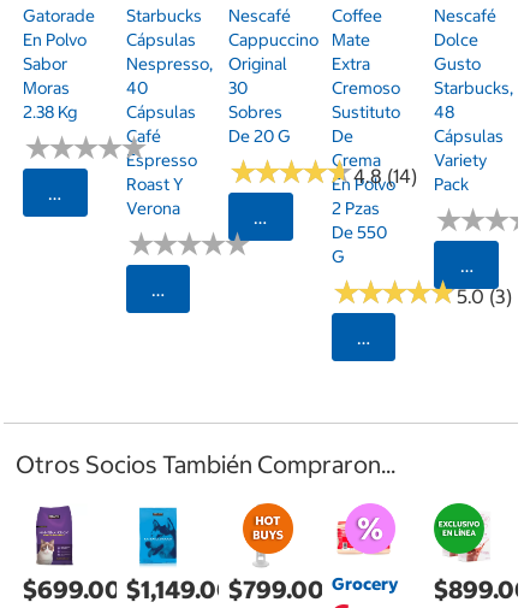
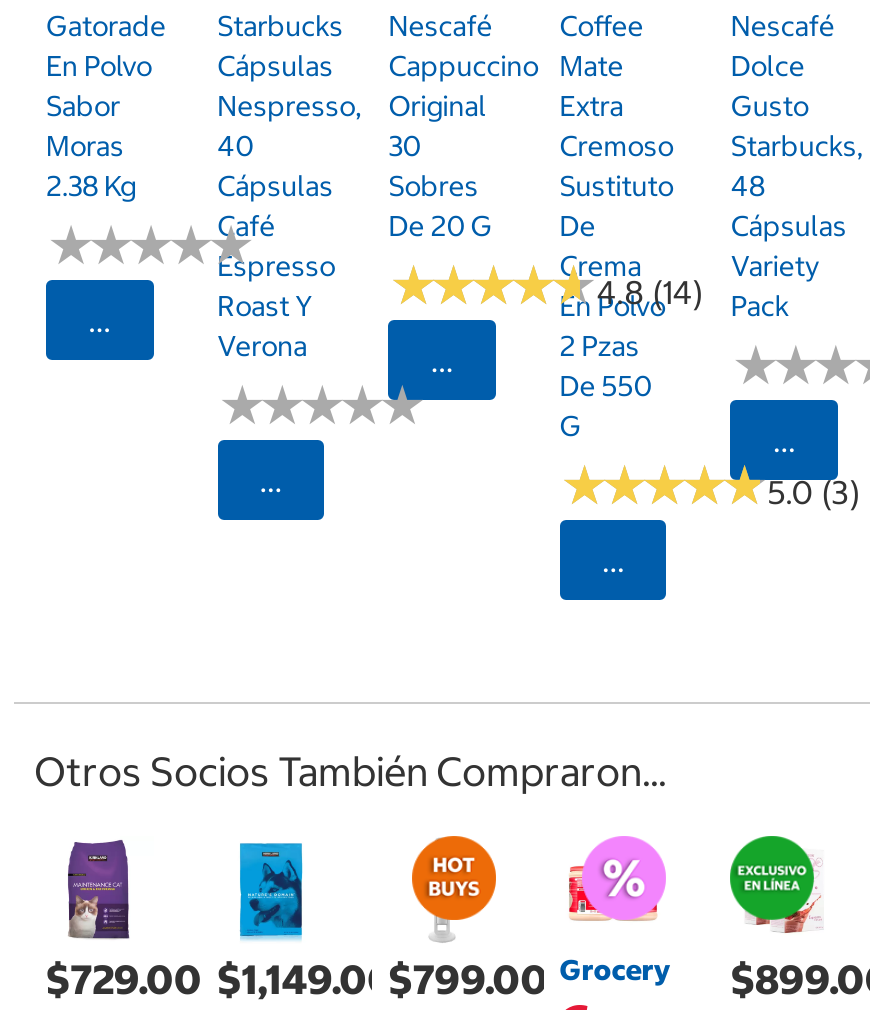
[23,574,121,604] $699.00 -> [46,953,202,1003] $729.00

